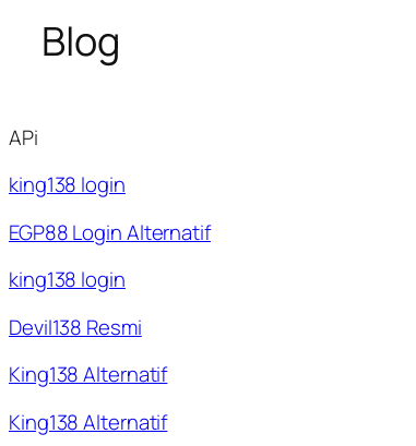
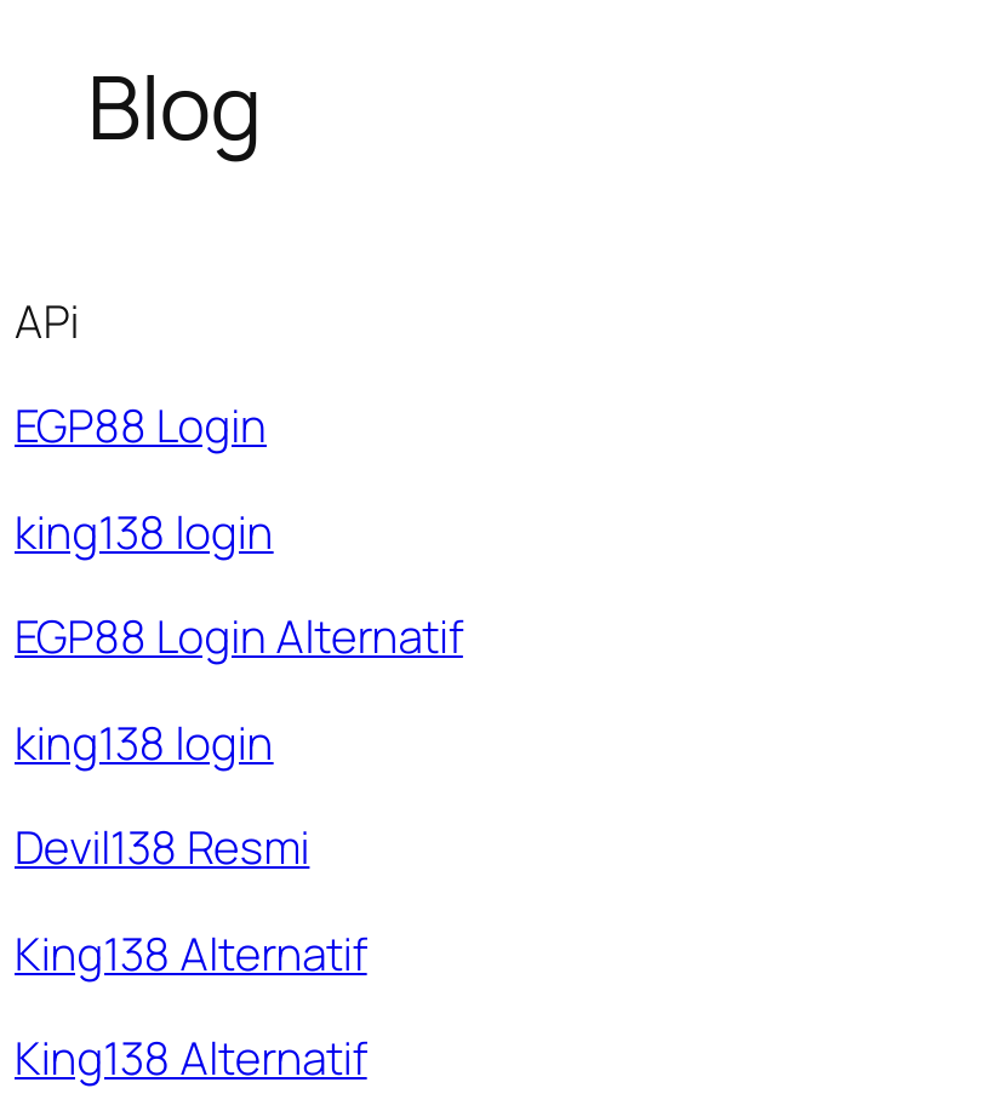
none -> [15,395,266,458] EGP88 Login

